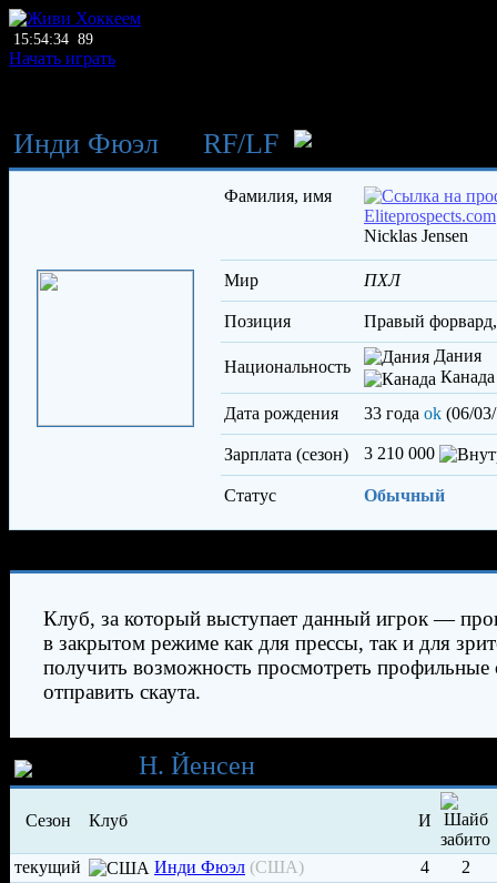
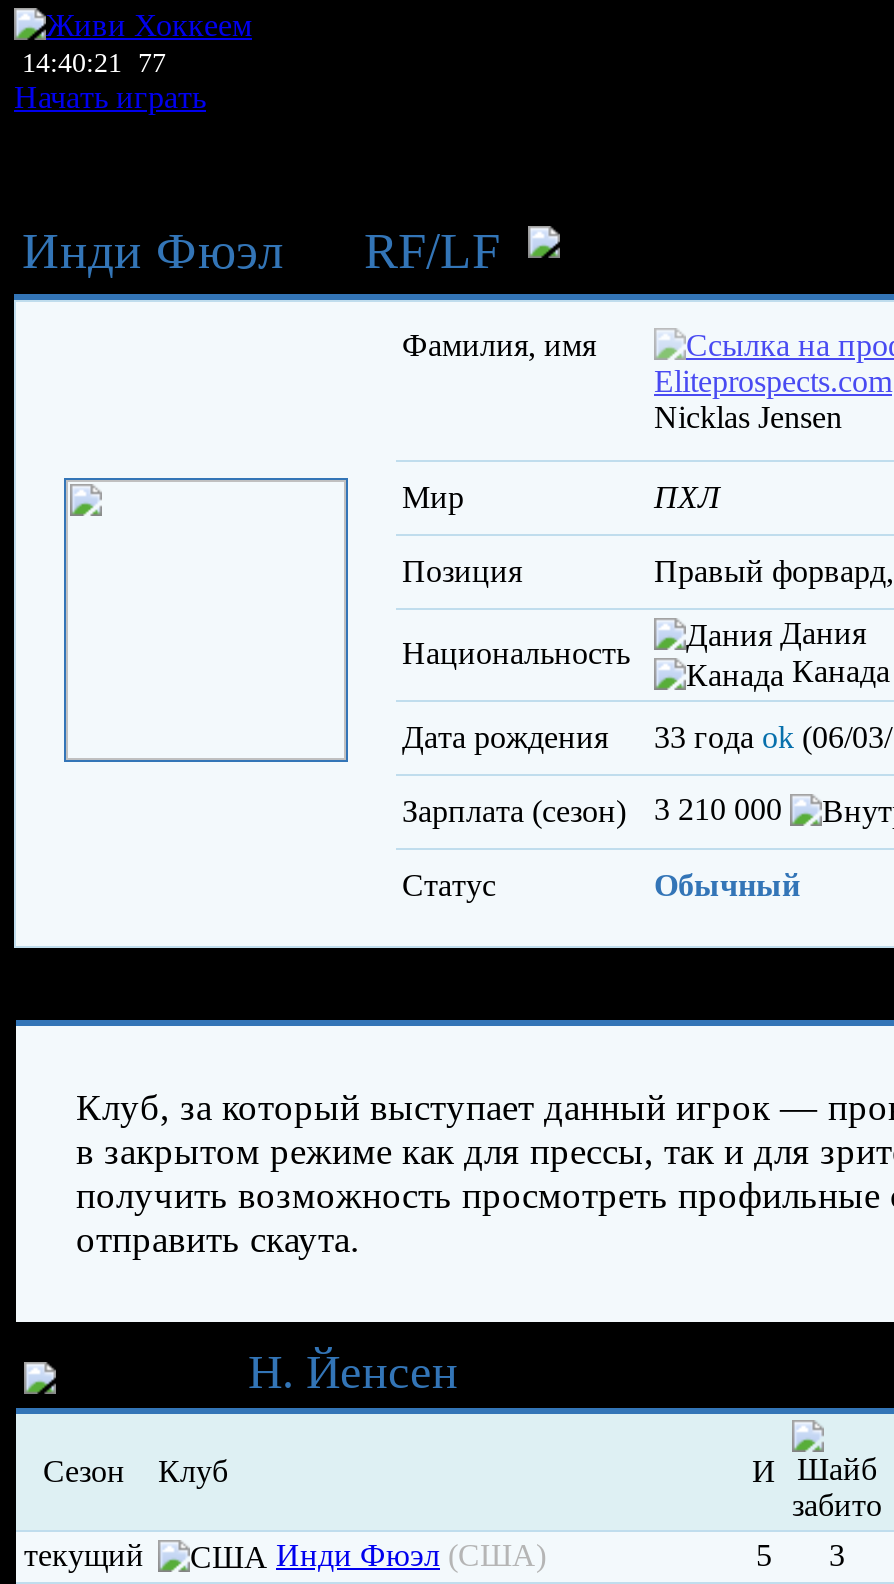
[13,31,93,48] 15:54:34 89 -> [22,48,166,78] 14:40:21 77
[420,858,429,876] 4 -> [756,1538,772,1572] 5
[461,858,470,876] 2 -> [829,1538,845,1572] 3

